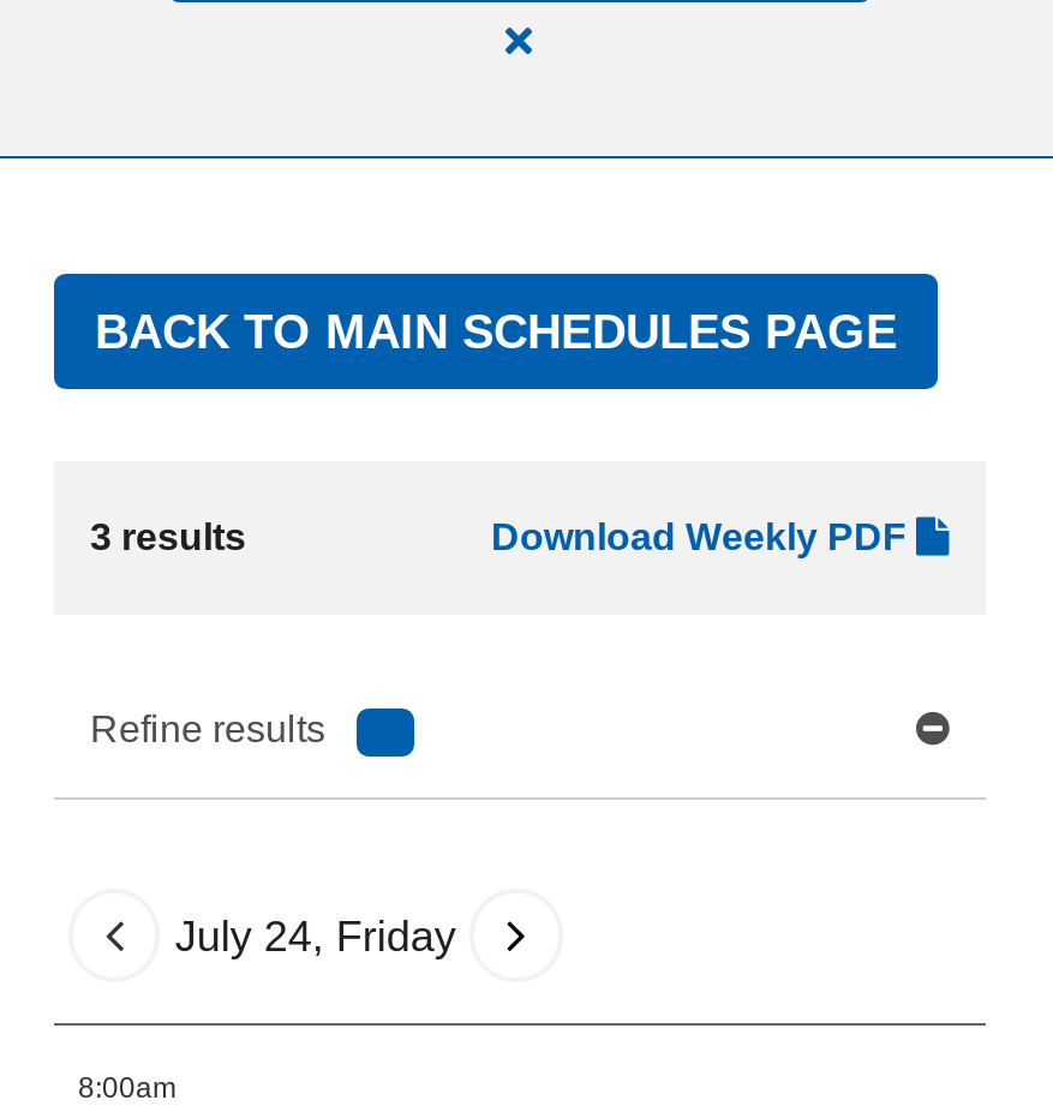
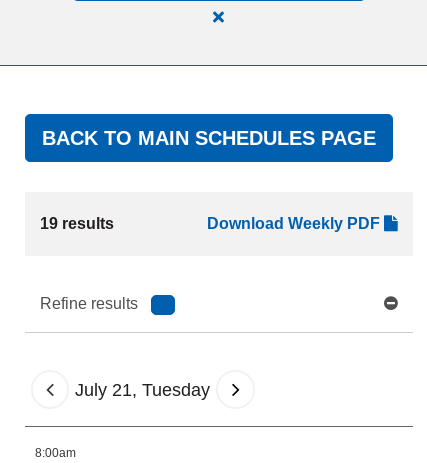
[90,516,246,557] 3 results -> [40,215,114,232] 19 results
[175,912,456,960] July 24, Friday -> [75,380,210,400] July 21, Tuesday

